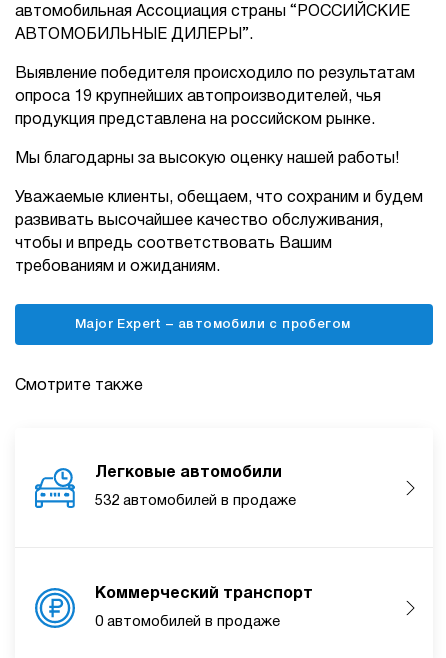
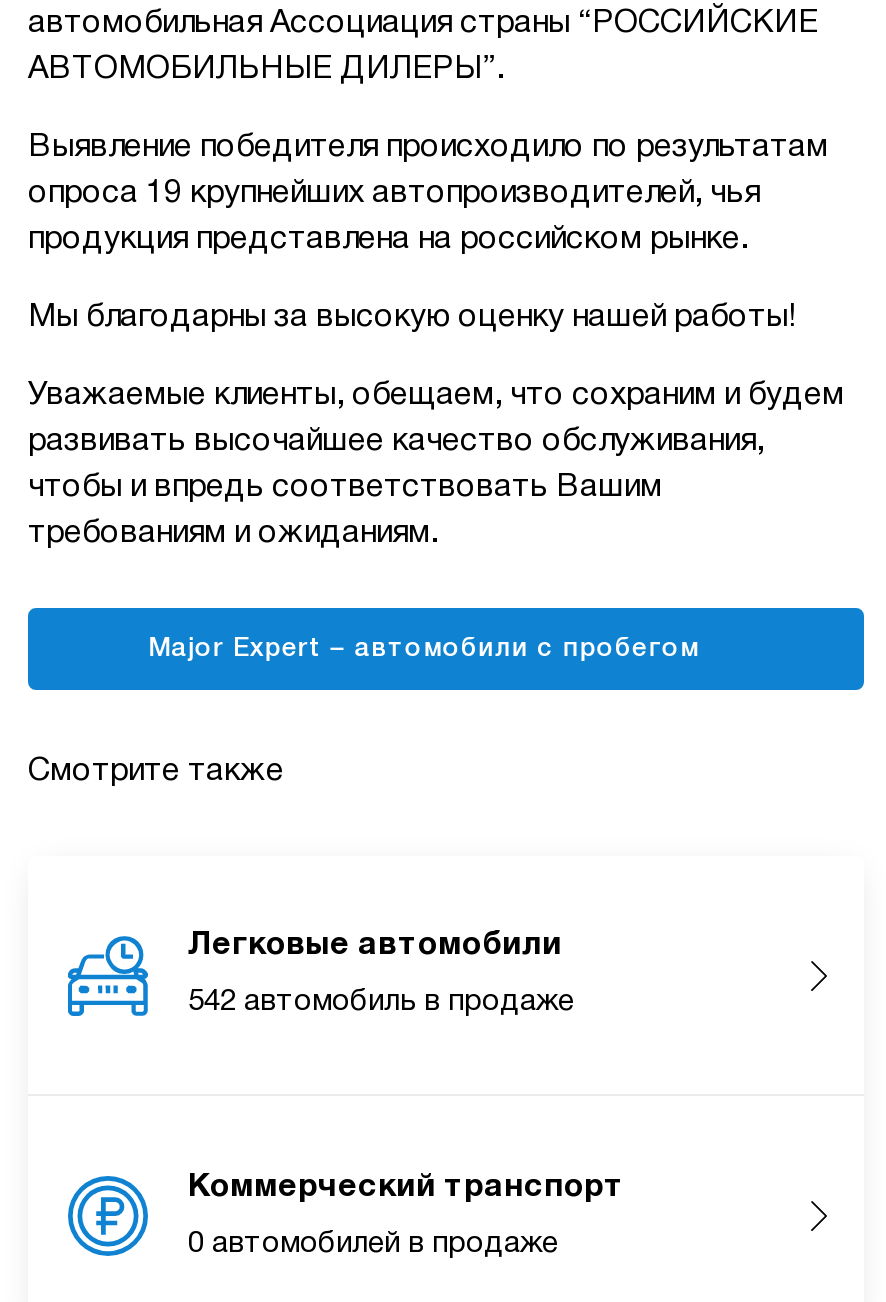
[95,494,296,508] 532 автомобилей в продаже -> [188,988,574,1016] 542 автомобиль в продаже

